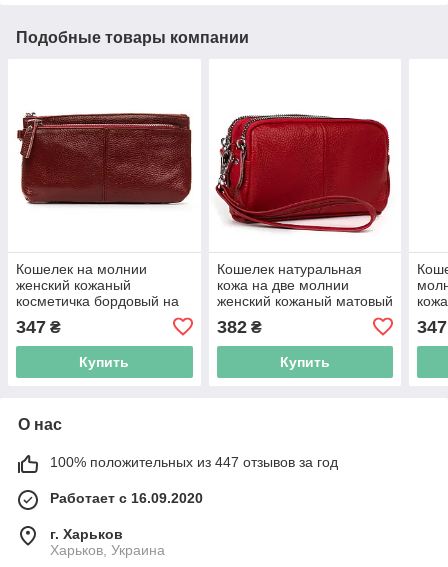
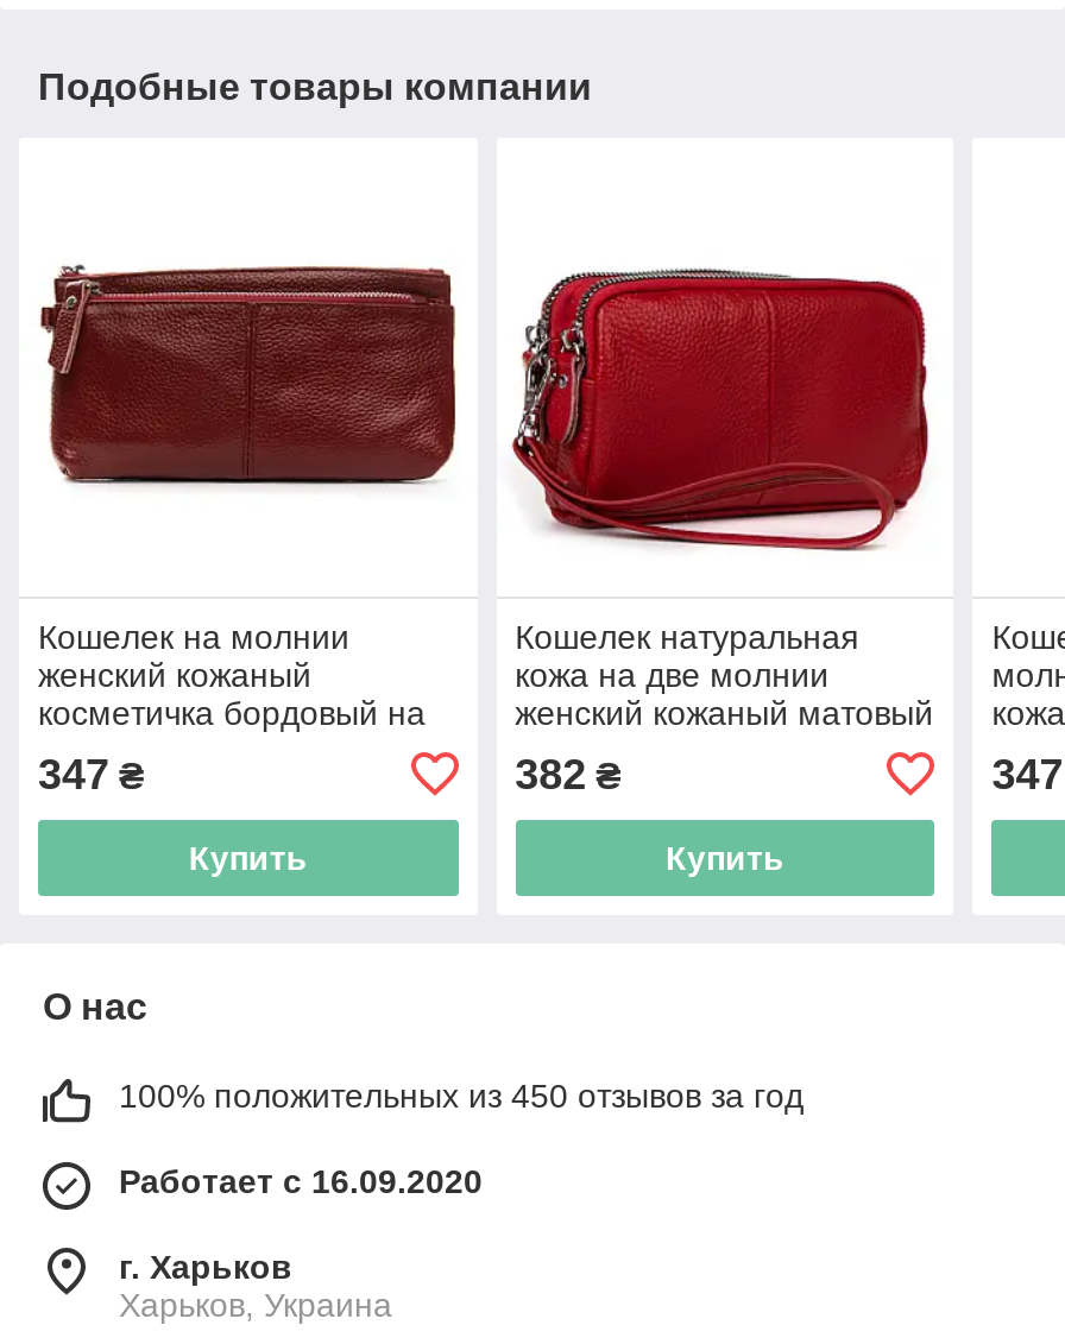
[50,454,338,470] 100% положительных из 447 отзывов за год -> [119,1076,804,1114] 100% положительных из 450 отзывов за год

